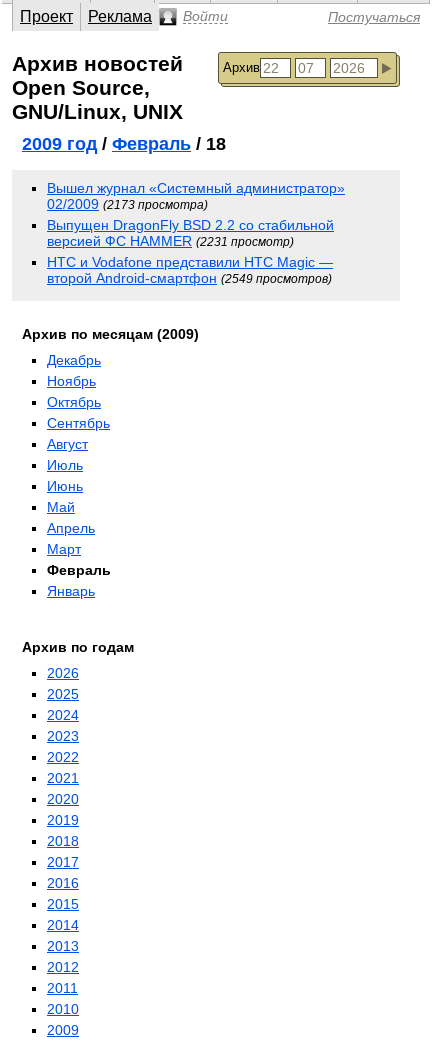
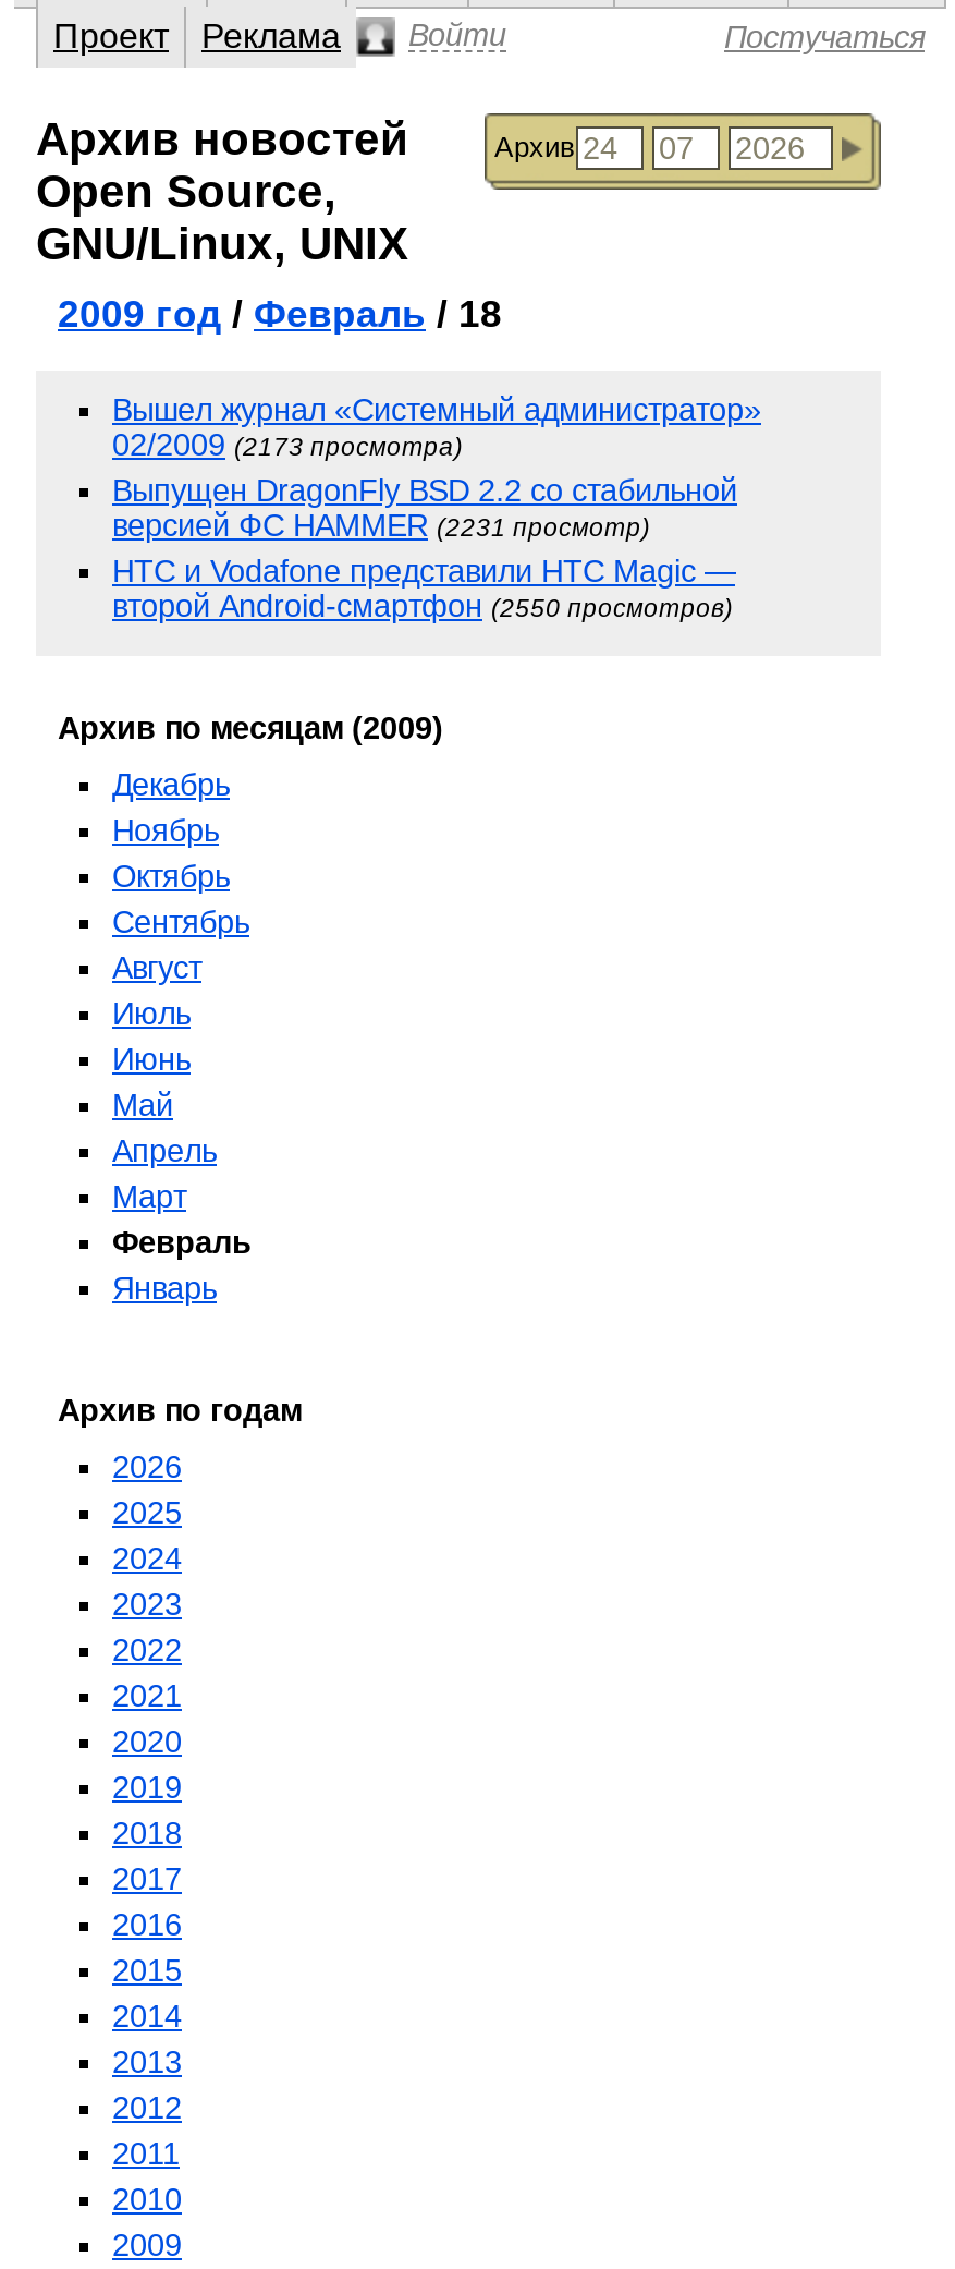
[47,270,332,286] второй Android-смартфон (2549 просмотров) -> [112,589,733,623] второй Android-смартфон (2550 просмотров)

